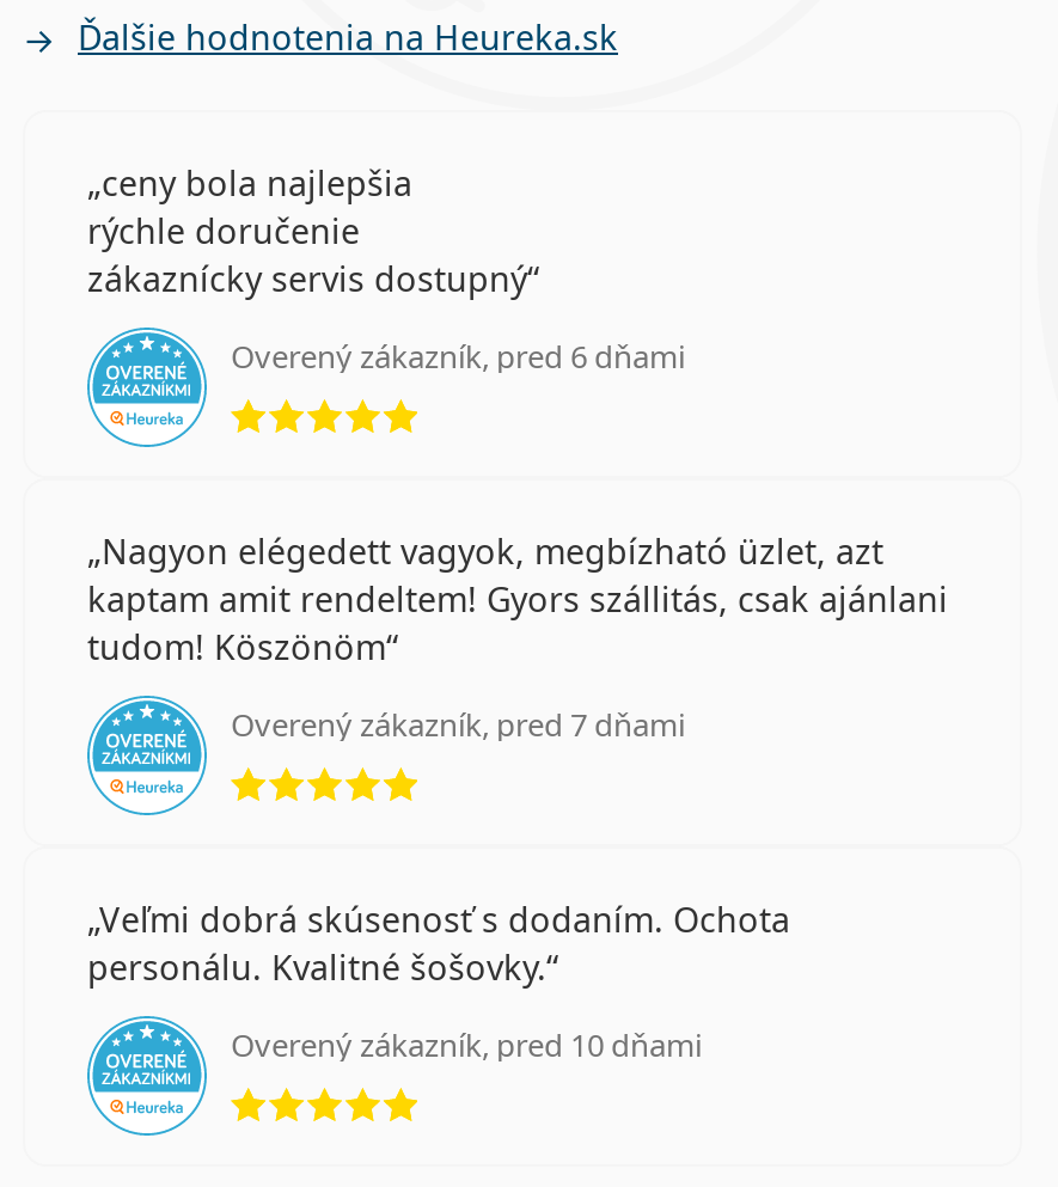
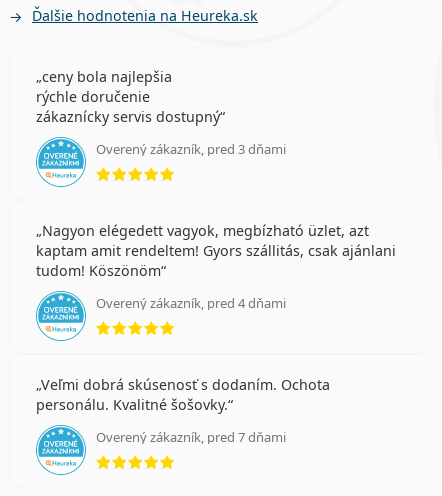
[231,335,685,378] Overený zákazník, pred 6 dňami -> [96,140,286,158] Overený zákazník, pred 3 dňami
none -> [96,294,286,312] Overený zákazník, pred 4 dňami
moved [231,703,685,746] -> [96,428,286,446]: Overený zákazník, pred 7 dňami
[231,1023,702,1066] Overený zákazník, pred 10 dňami -> none

